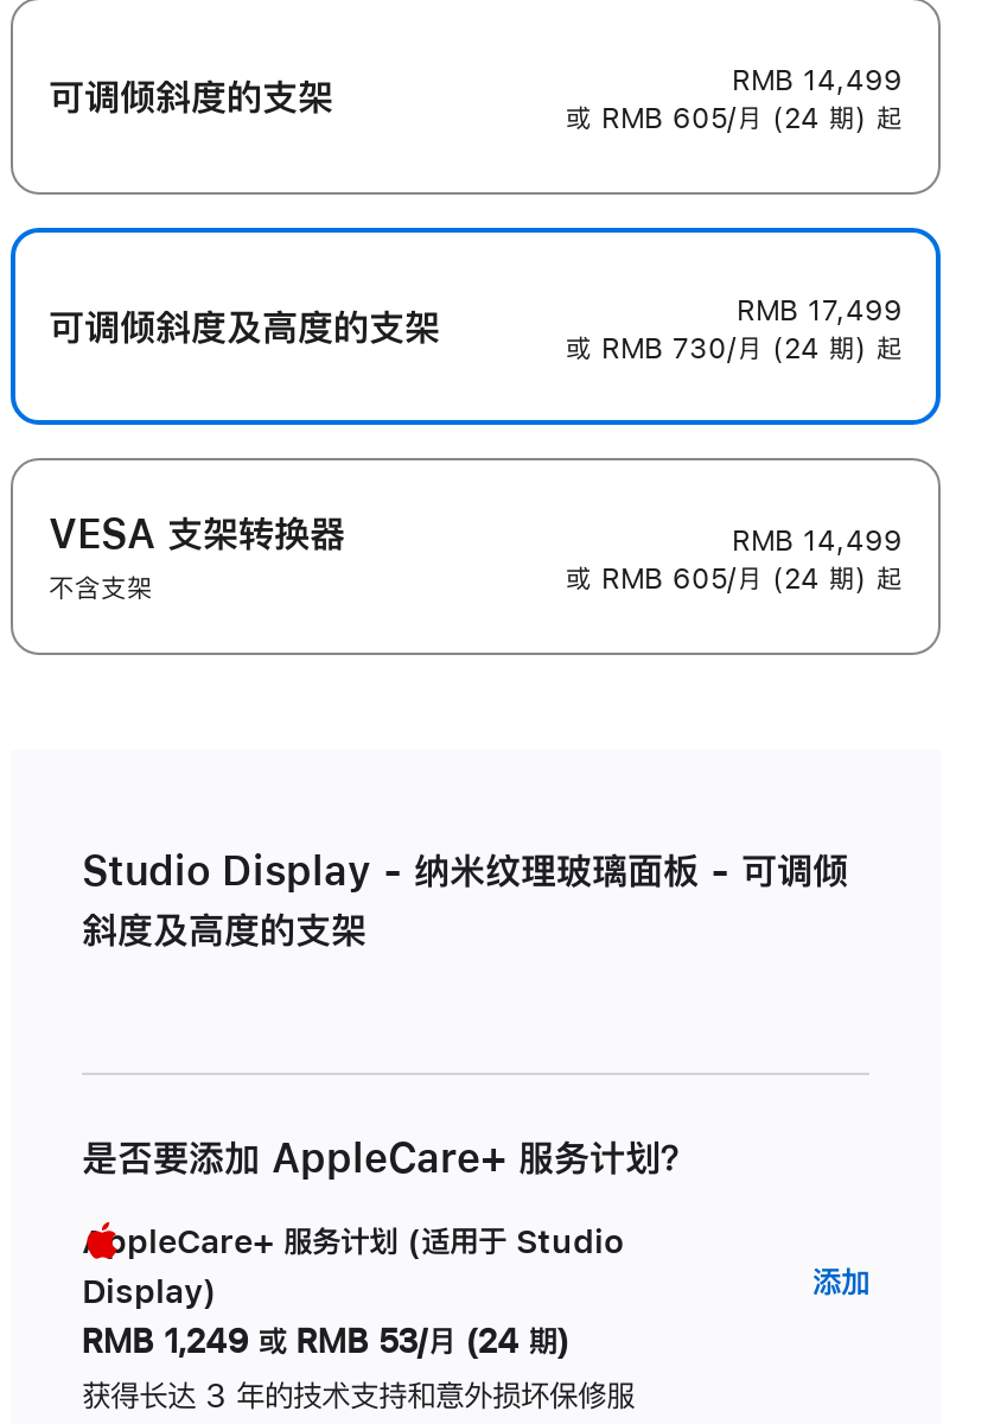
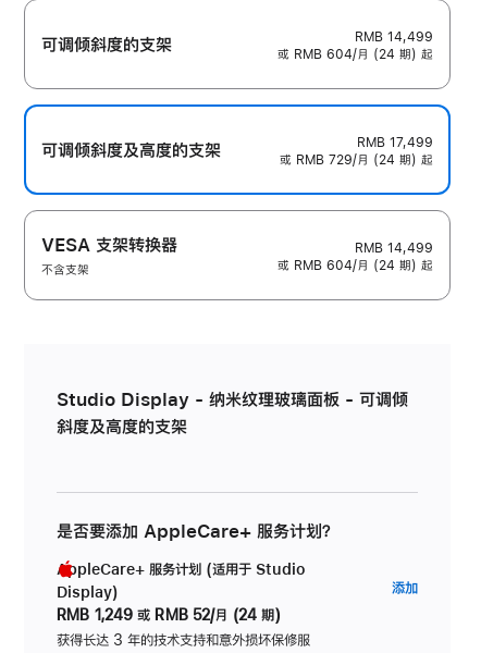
[566,105,903,133] 或 RMB 605/月 (24 期) 起 -> [277,48,433,61] 或 RMB 604/月 (24 期) 起
[566,335,903,364] 或 RMB 730/月 (24 期) 起 -> [280,154,433,167] 或 RMB 729/月 (24 期) 起
[566,565,903,594] 或 RMB 605/月 (24 期) 起 -> [277,259,433,272] 或 RMB 604/月 (24 期) 起
[82,1325,570,1358] RMB 1,249 或 RMB 53/月 (24 期) -> [57,608,280,623] RMB 1,249 或 RMB 52/月 (24 期)

